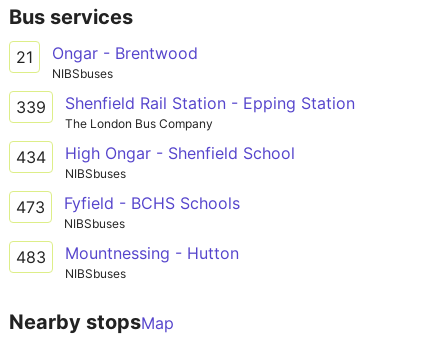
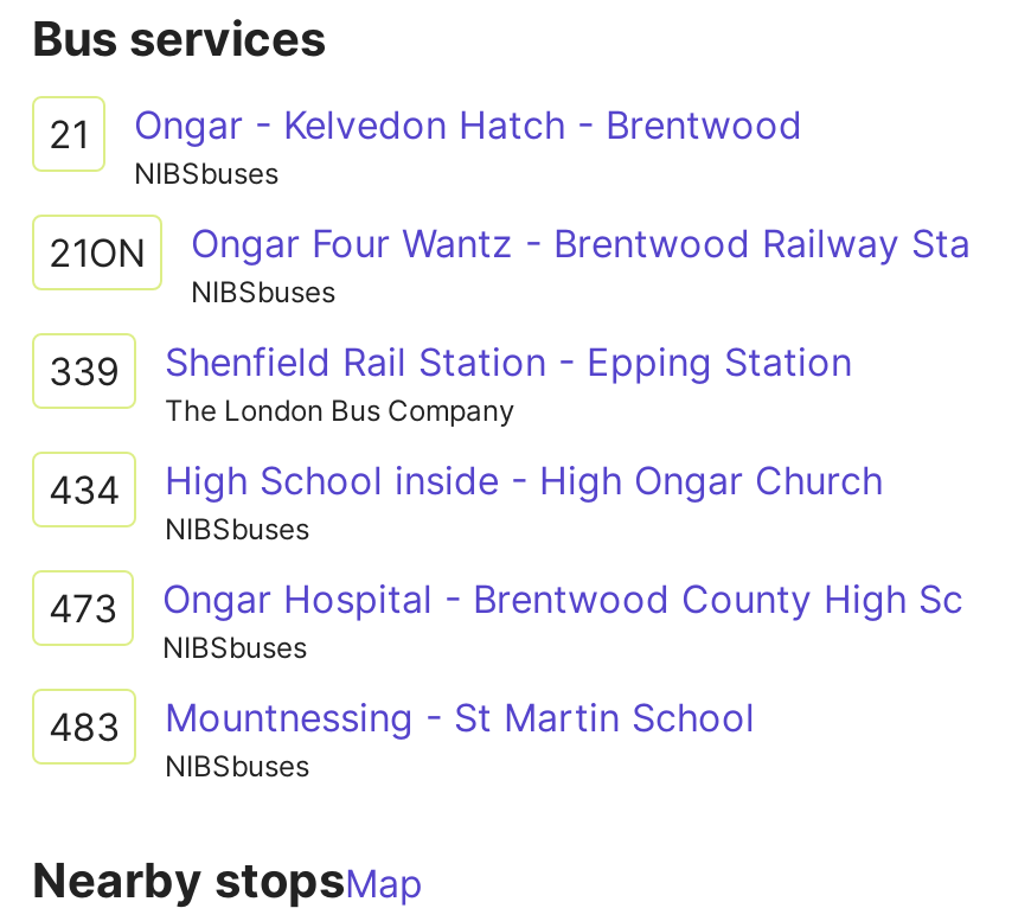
[52,43,198,63] Ongar - Brentwood -> [49,101,971,276] Ongar - Kelvedon Hatch - Brentwood | NIBSbuses | 21ON | Ongar Four Wantz - Brentwood Railway Sta
[65,143,295,163] High Ongar - Shenfield School -> [165,456,883,504] High School inside - High Ongar Church
[64,193,240,213] Fyfield - BCHS Schools -> [162,574,963,622] Ongar Hospital - Brentwood County High Sc
[65,243,239,263] Mountnessing - Hutton -> [165,693,755,740] Mountnessing - St Martin School

